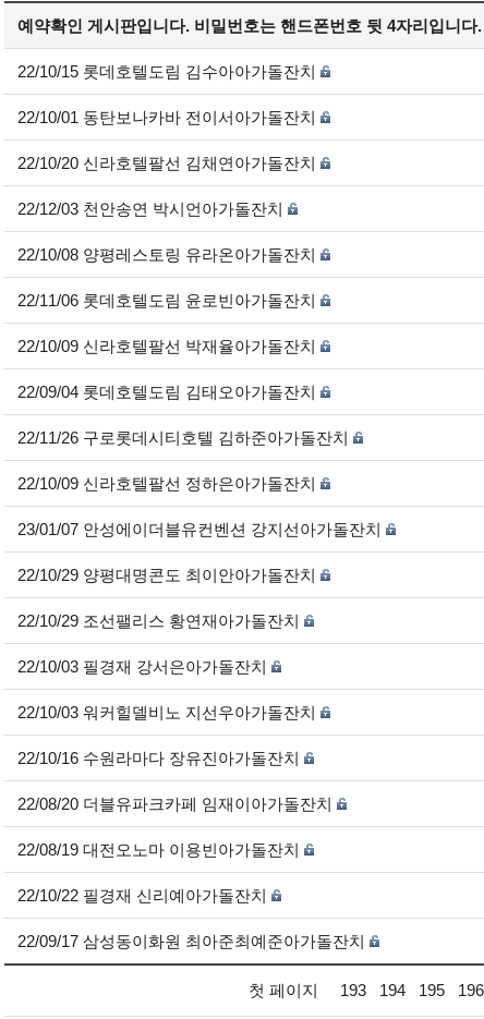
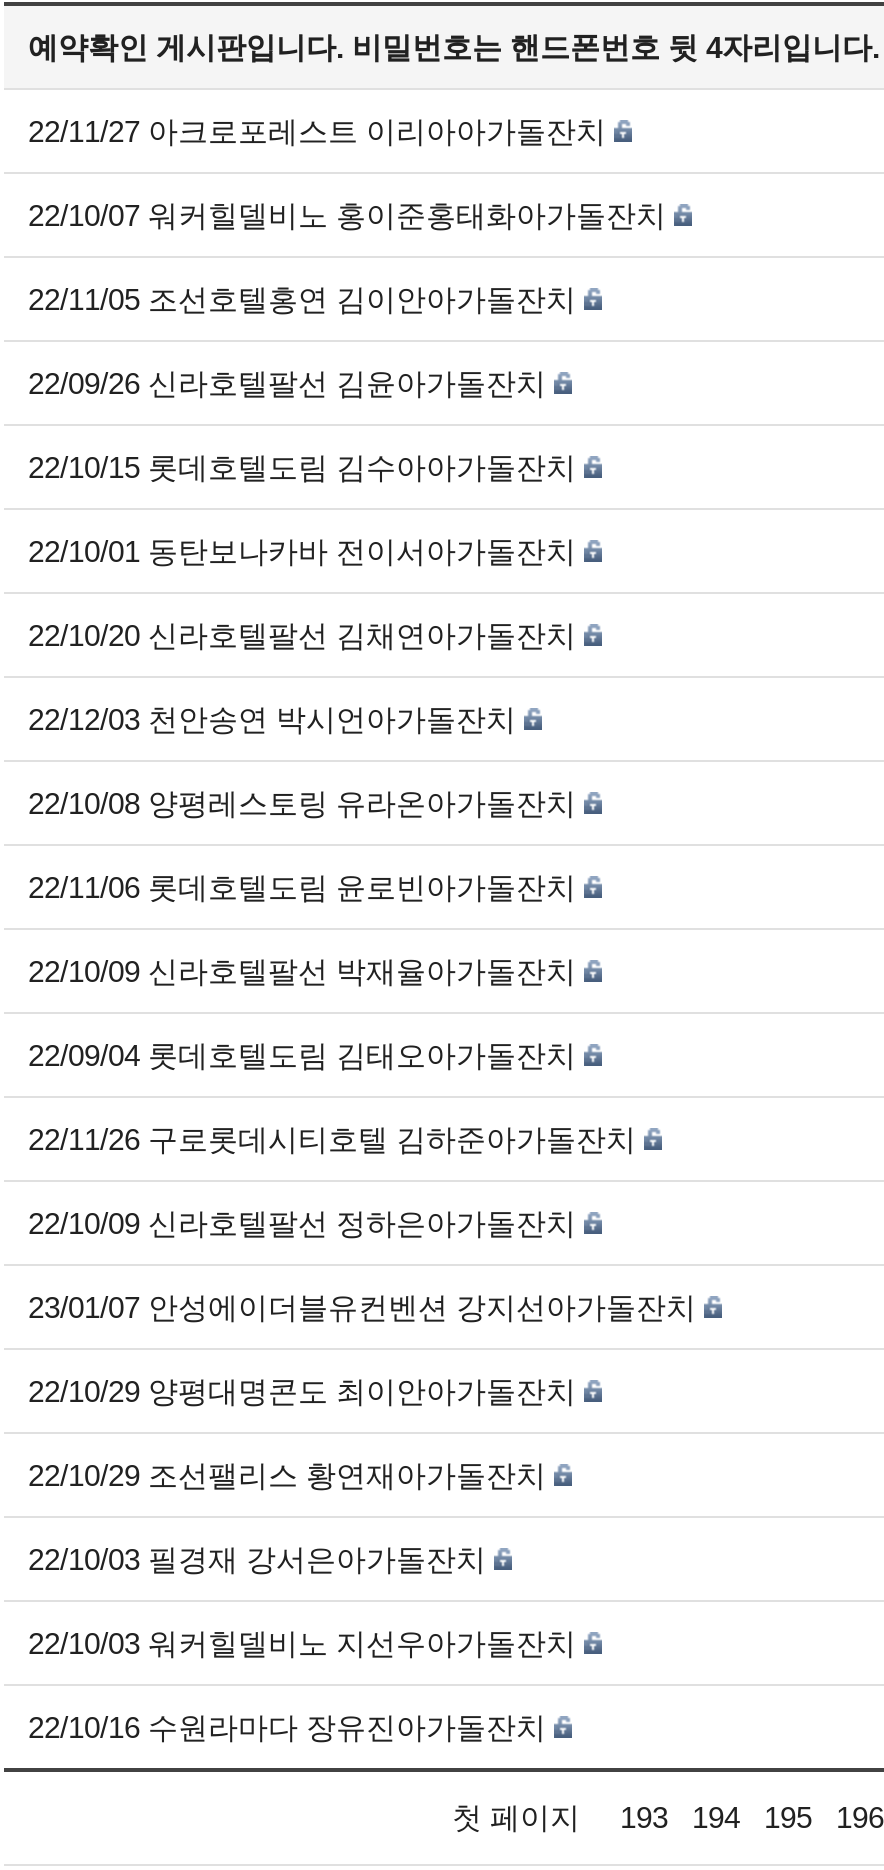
none -> [28,114,666,400] 22/11/27 아크로포레스트 이리아아가돌잔치 | 22/10/07 워커힐델비노 홍이준홍태화아가돌잔치 | 22/11/05 조선호텔홍연 김이안아가돌잔치 | 22/09/26 신라호텔팔선 김윤아가돌잔치
moved [17,62,382,767] -> [28,450,696,1744]: 22/10/15 롯데호텔도림 김수아아가돌잔치 | 22/10/01 동탄보나카바 전이서아가돌잔치 | 22/10/20 신라호텔팔선 김채연아가돌잔치 | ... | 22/10/03 워커힐델비노 지선우아가돌잔치 | 22/10/16 수원라마다 장유진아가돌잔치
[17,795,365,950] 22/08/20 더블유파크카페 임재이아가돌잔치 | 22/08/19 대전오노마 이용빈아가돌잔치 | 22/10/22 필경재 신리예아가돌잔치 | 22/09/17 삼성동이화원 최아준최예준아가돌잔치 -> none

